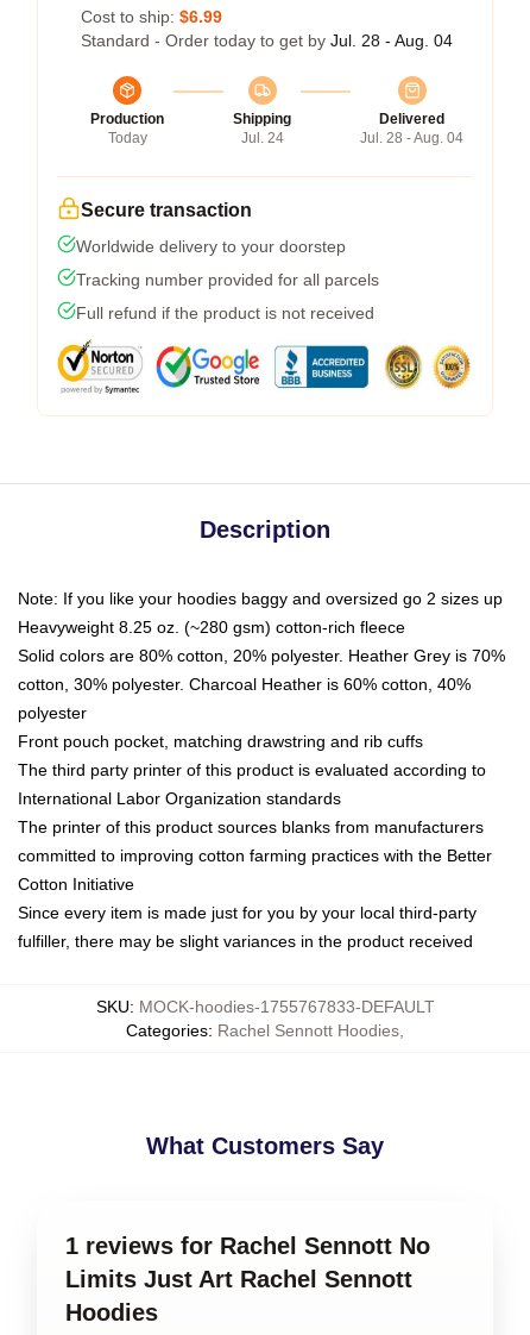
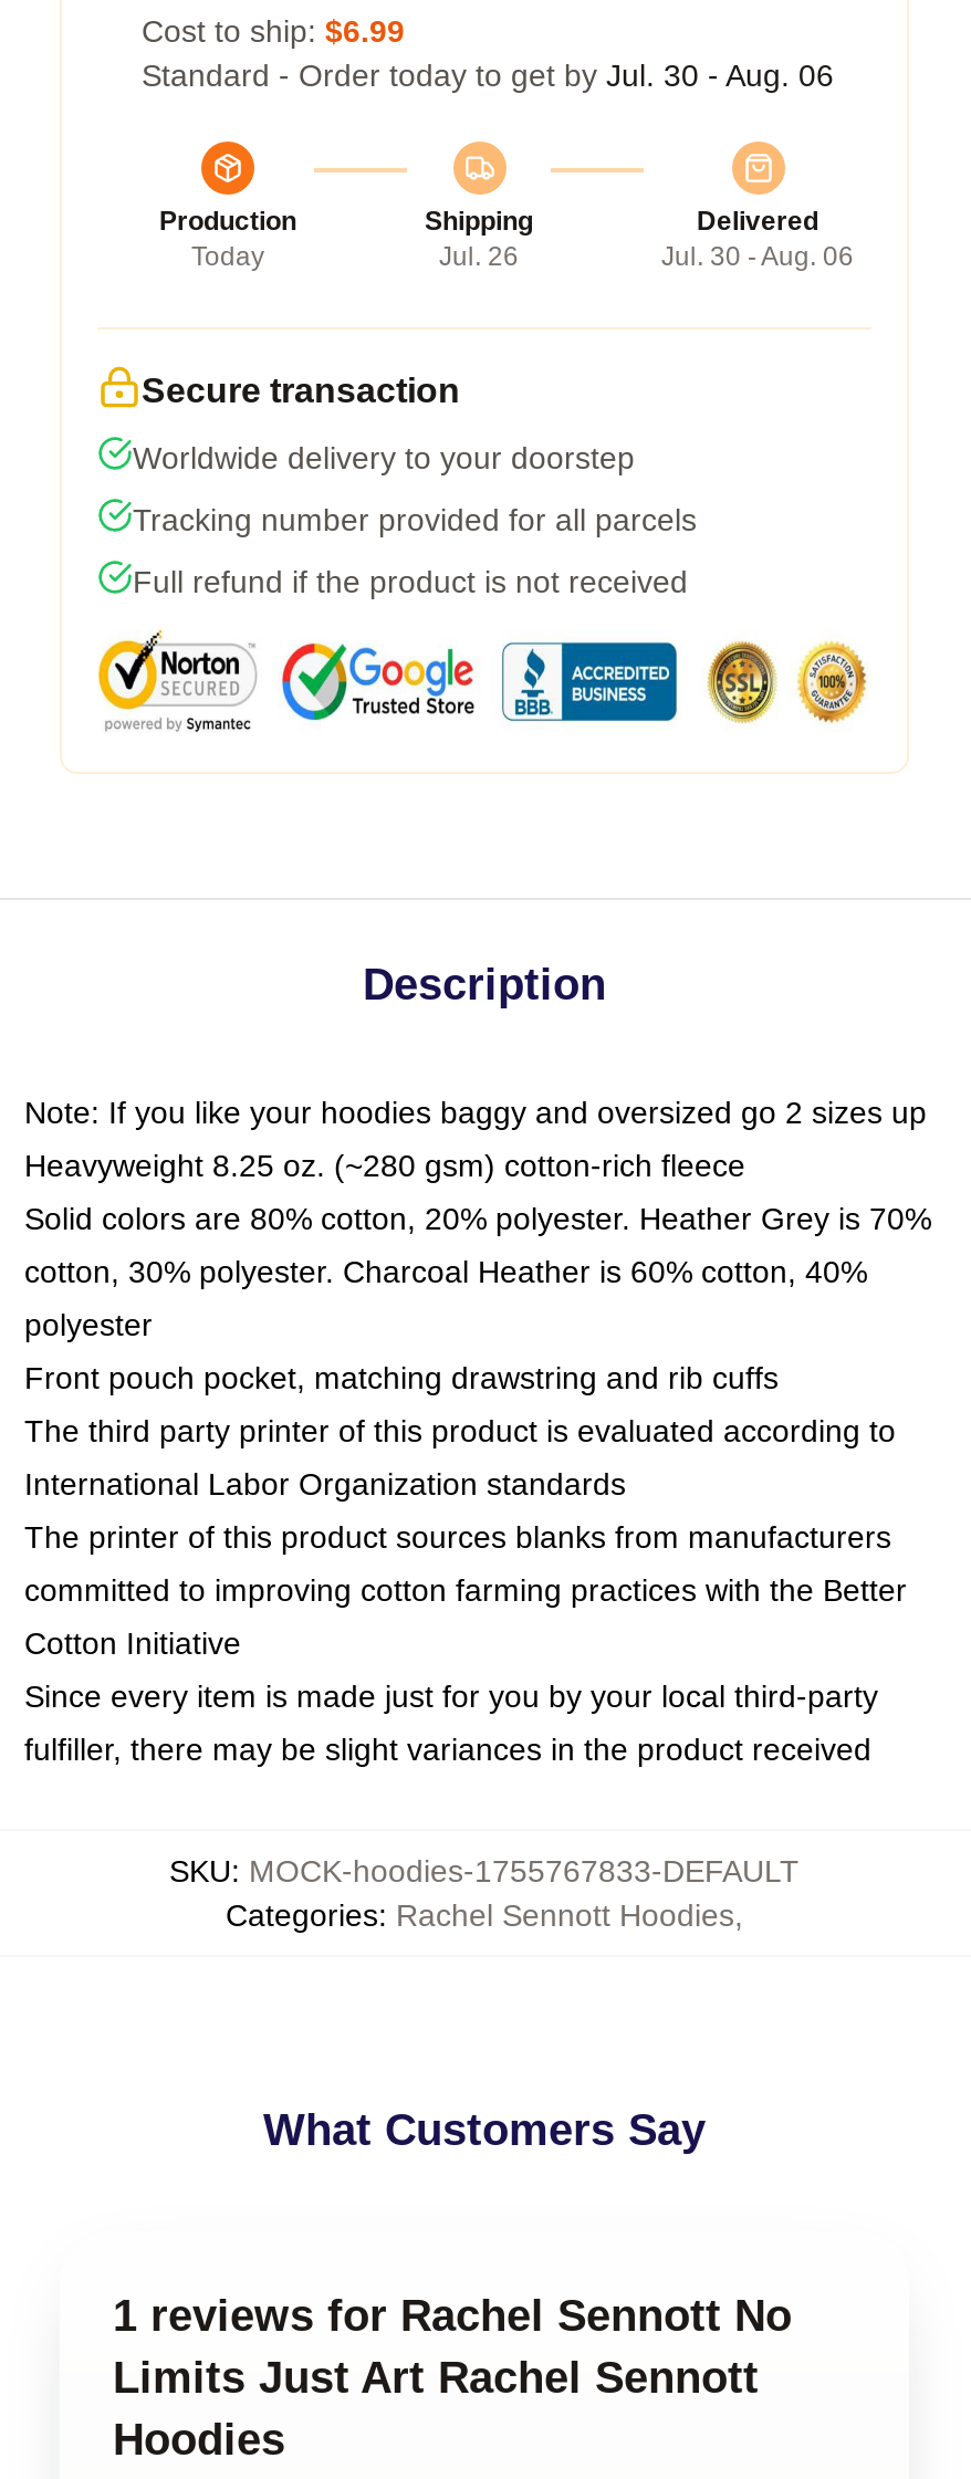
[81,31,453,50] Standard - Order today to get by Jul. 28 - Aug. 04 -> [142,57,834,92] Standard - Order today to get by Jul. 30 - Aug. 06
[241,129,283,146] Jul. 24 -> [439,240,519,271] Jul. 26
[360,129,463,146] Jul. 28 - Aug. 04 -> [661,240,854,271] Jul. 30 - Aug. 06

